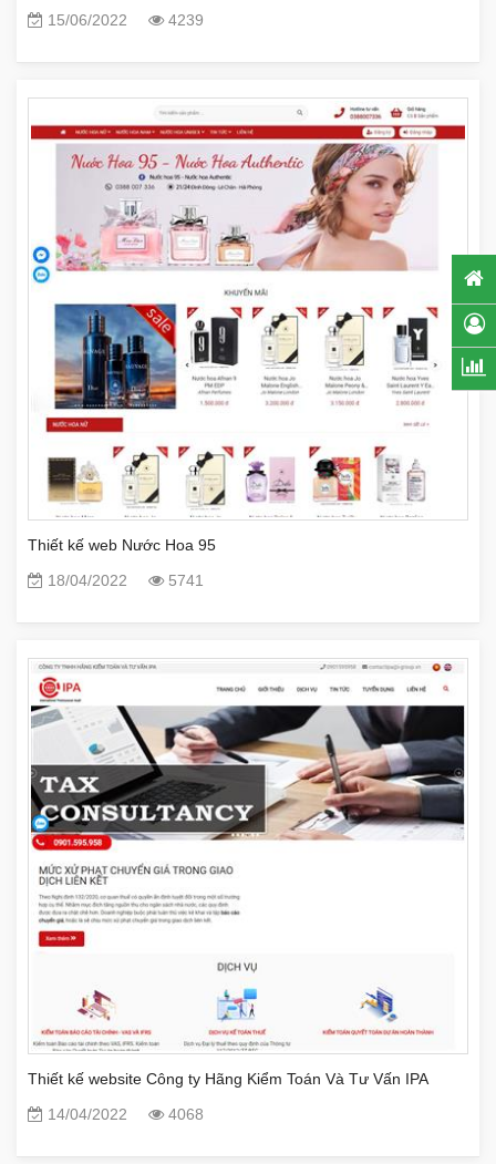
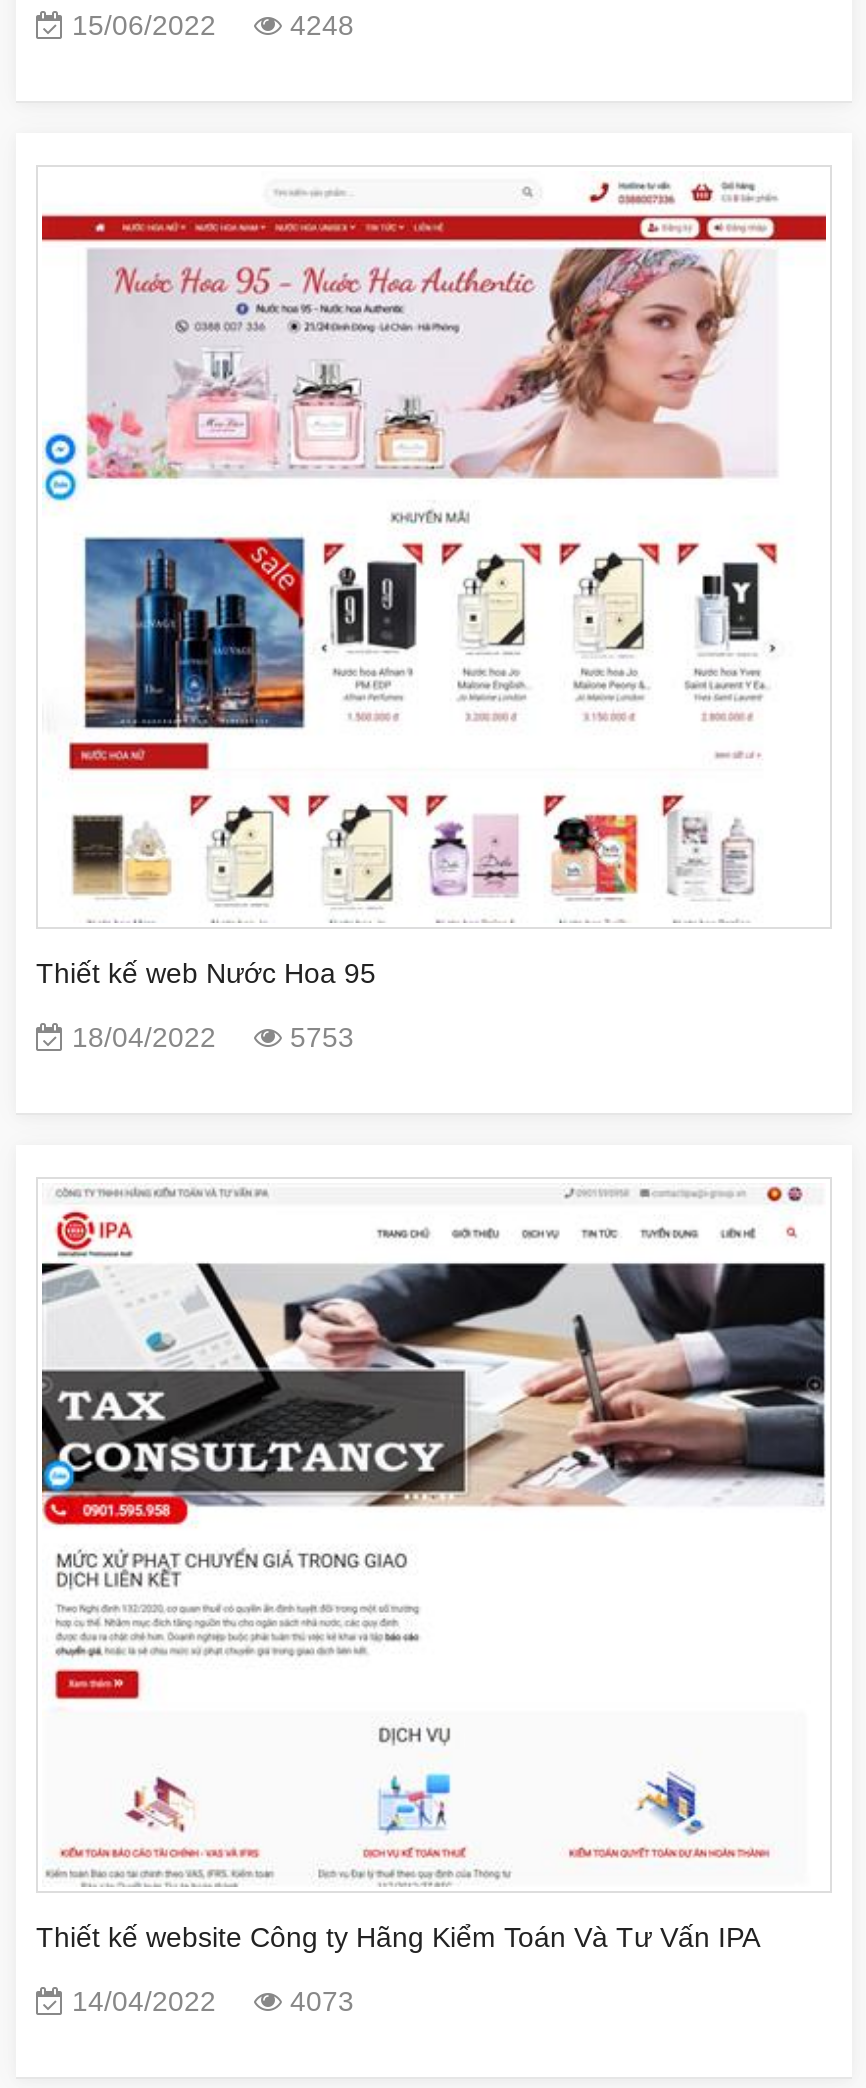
[164,11,204,29] 4239 -> [282,9,354,41] 4248
[451,254,493,391] [image] -> none
[164,572,204,590] 5741 -> [282,1022,354,1054] 5753
[164,1106,204,1123] 4068 -> [282,1986,354,2018] 4073

